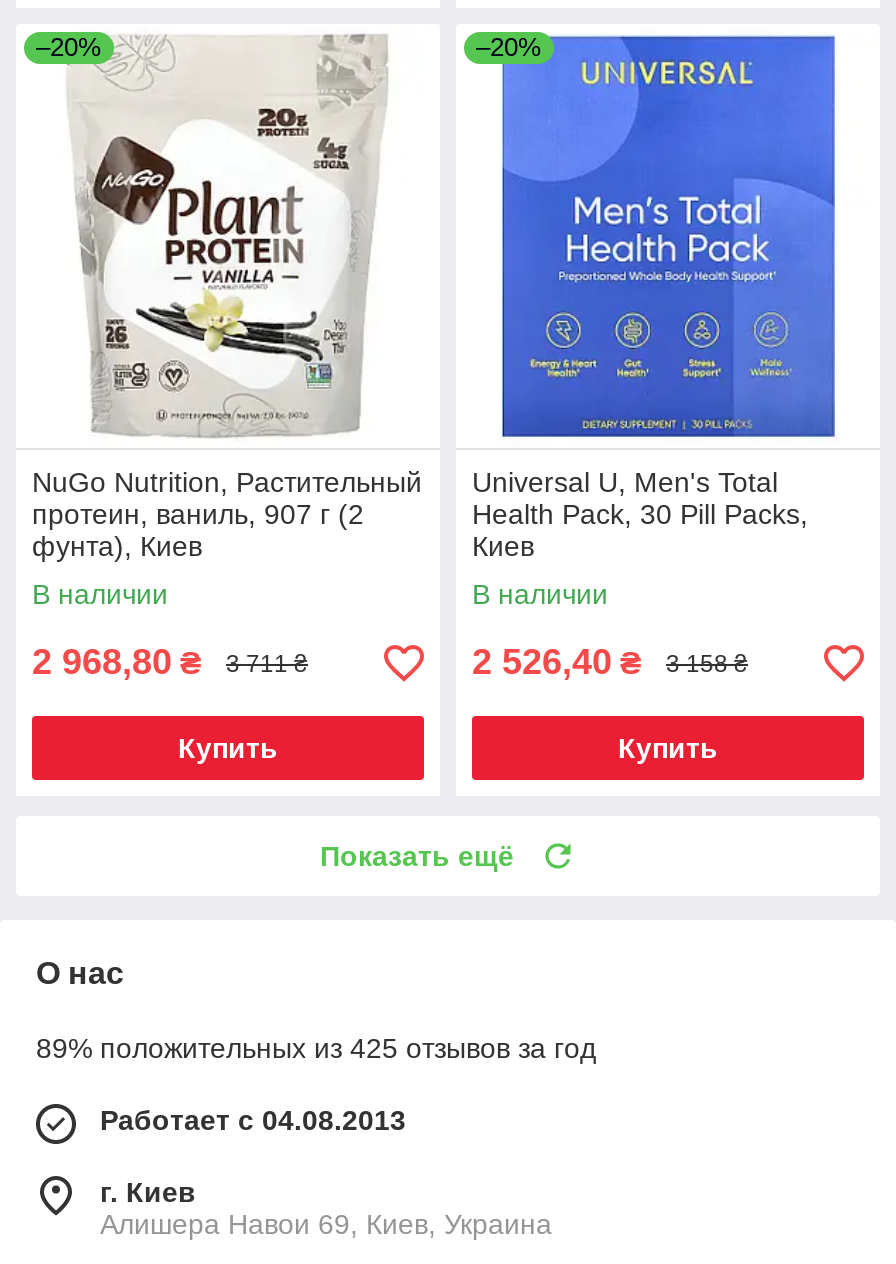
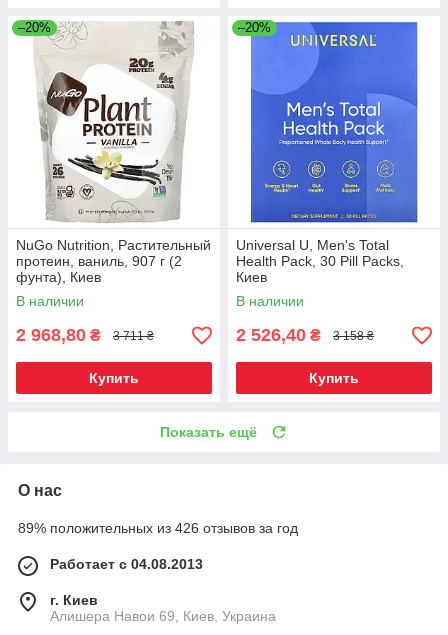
[36,1033,596,1065] 89% положительных из 425 отзывов за год -> [18,520,298,536] 89% положительных из 426 отзывов за год

